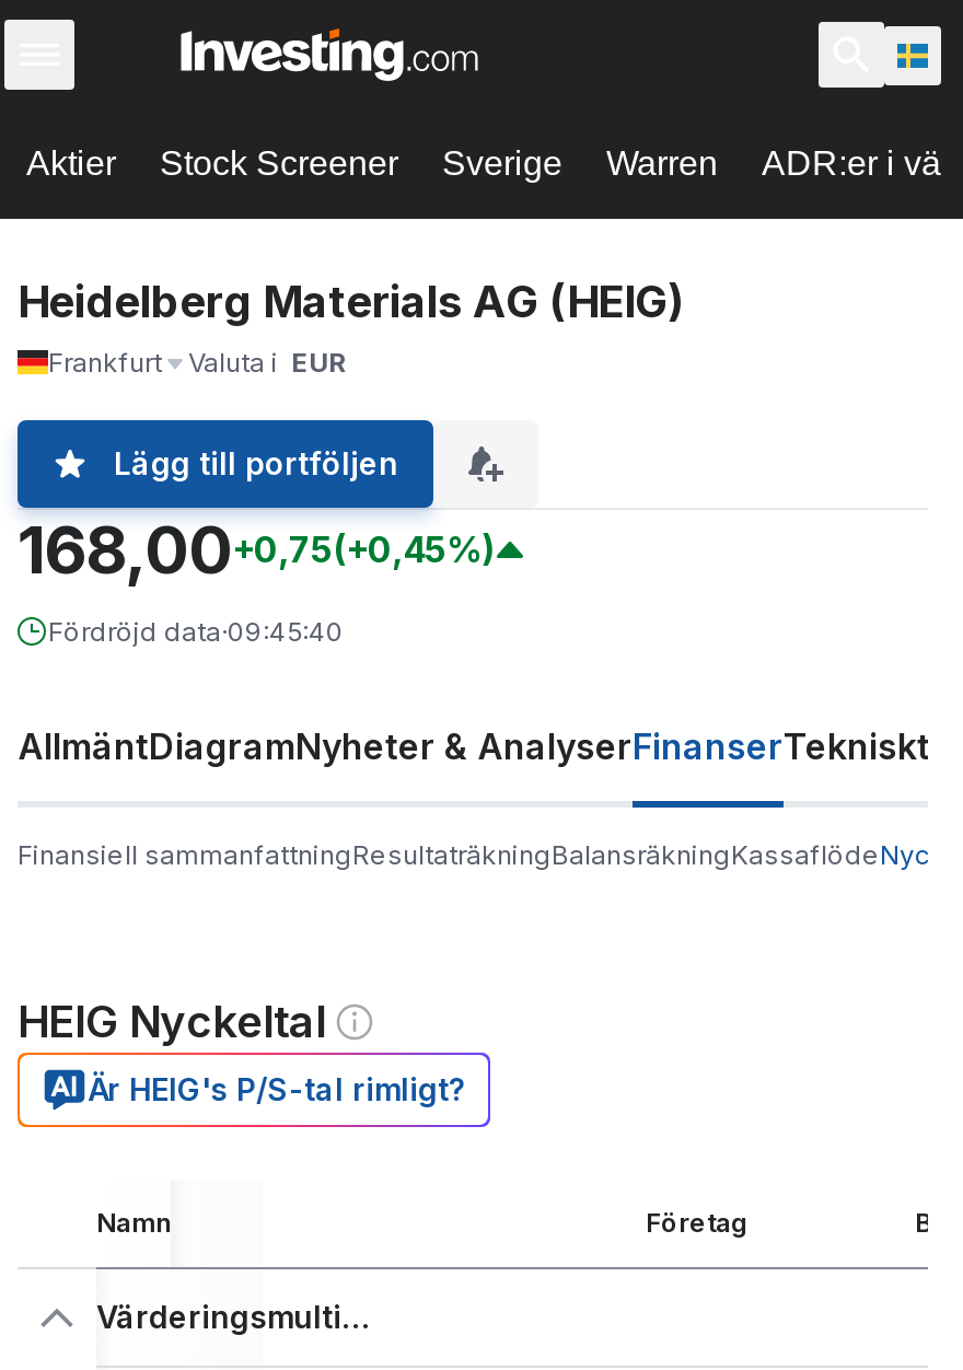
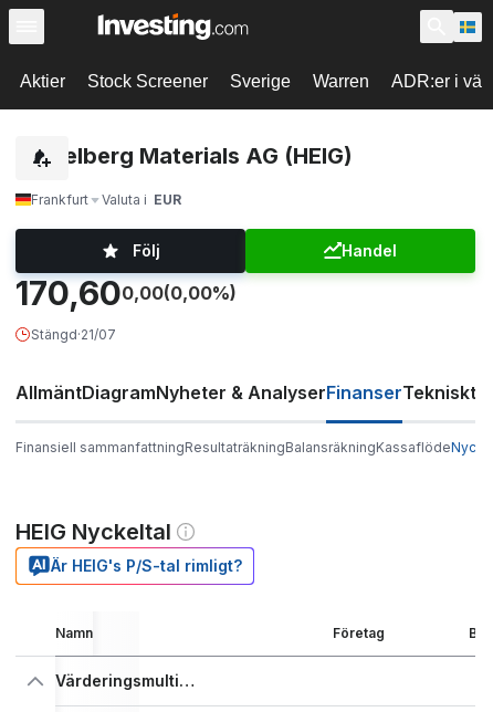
[18,444,495,647] Lägg till portföljen | 168,00+0,75(+0,45%) | Fördröjd data·09:45:40 -> [15,241,397,343] Följ | Handel | 170,600,00(0,00%) | Stängd·21/07

